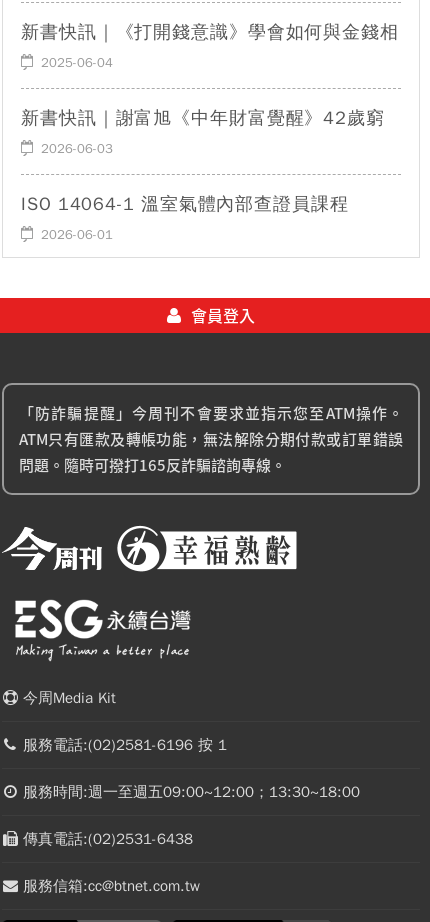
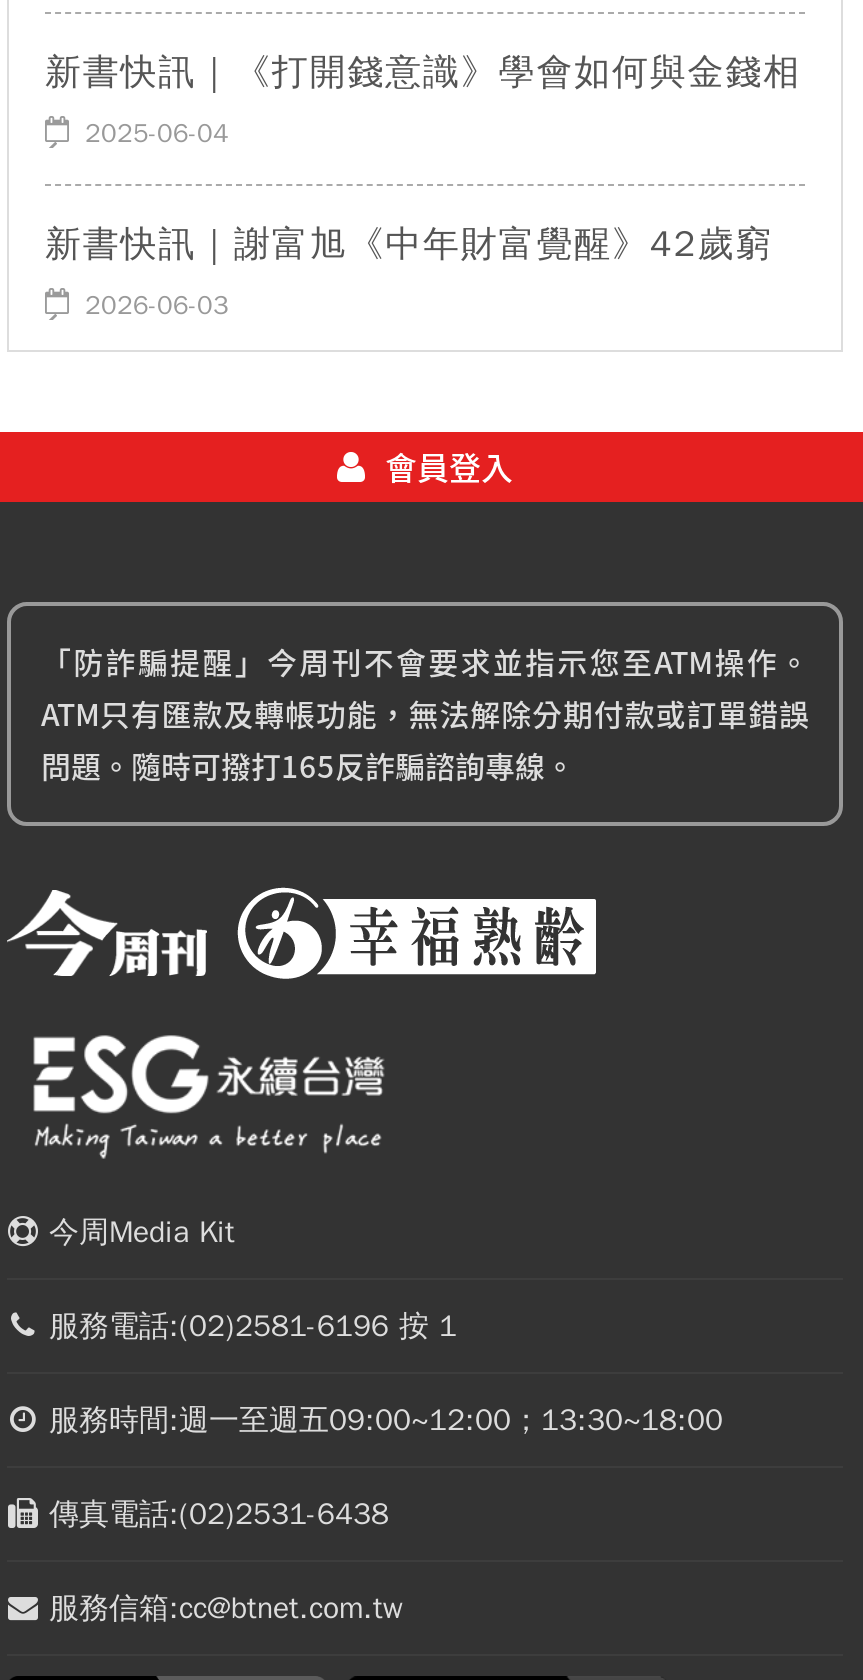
[21,193,349,243] ISO 14064-1 溫室氣體內部查證員課程 | 2026-06-01 -> none

